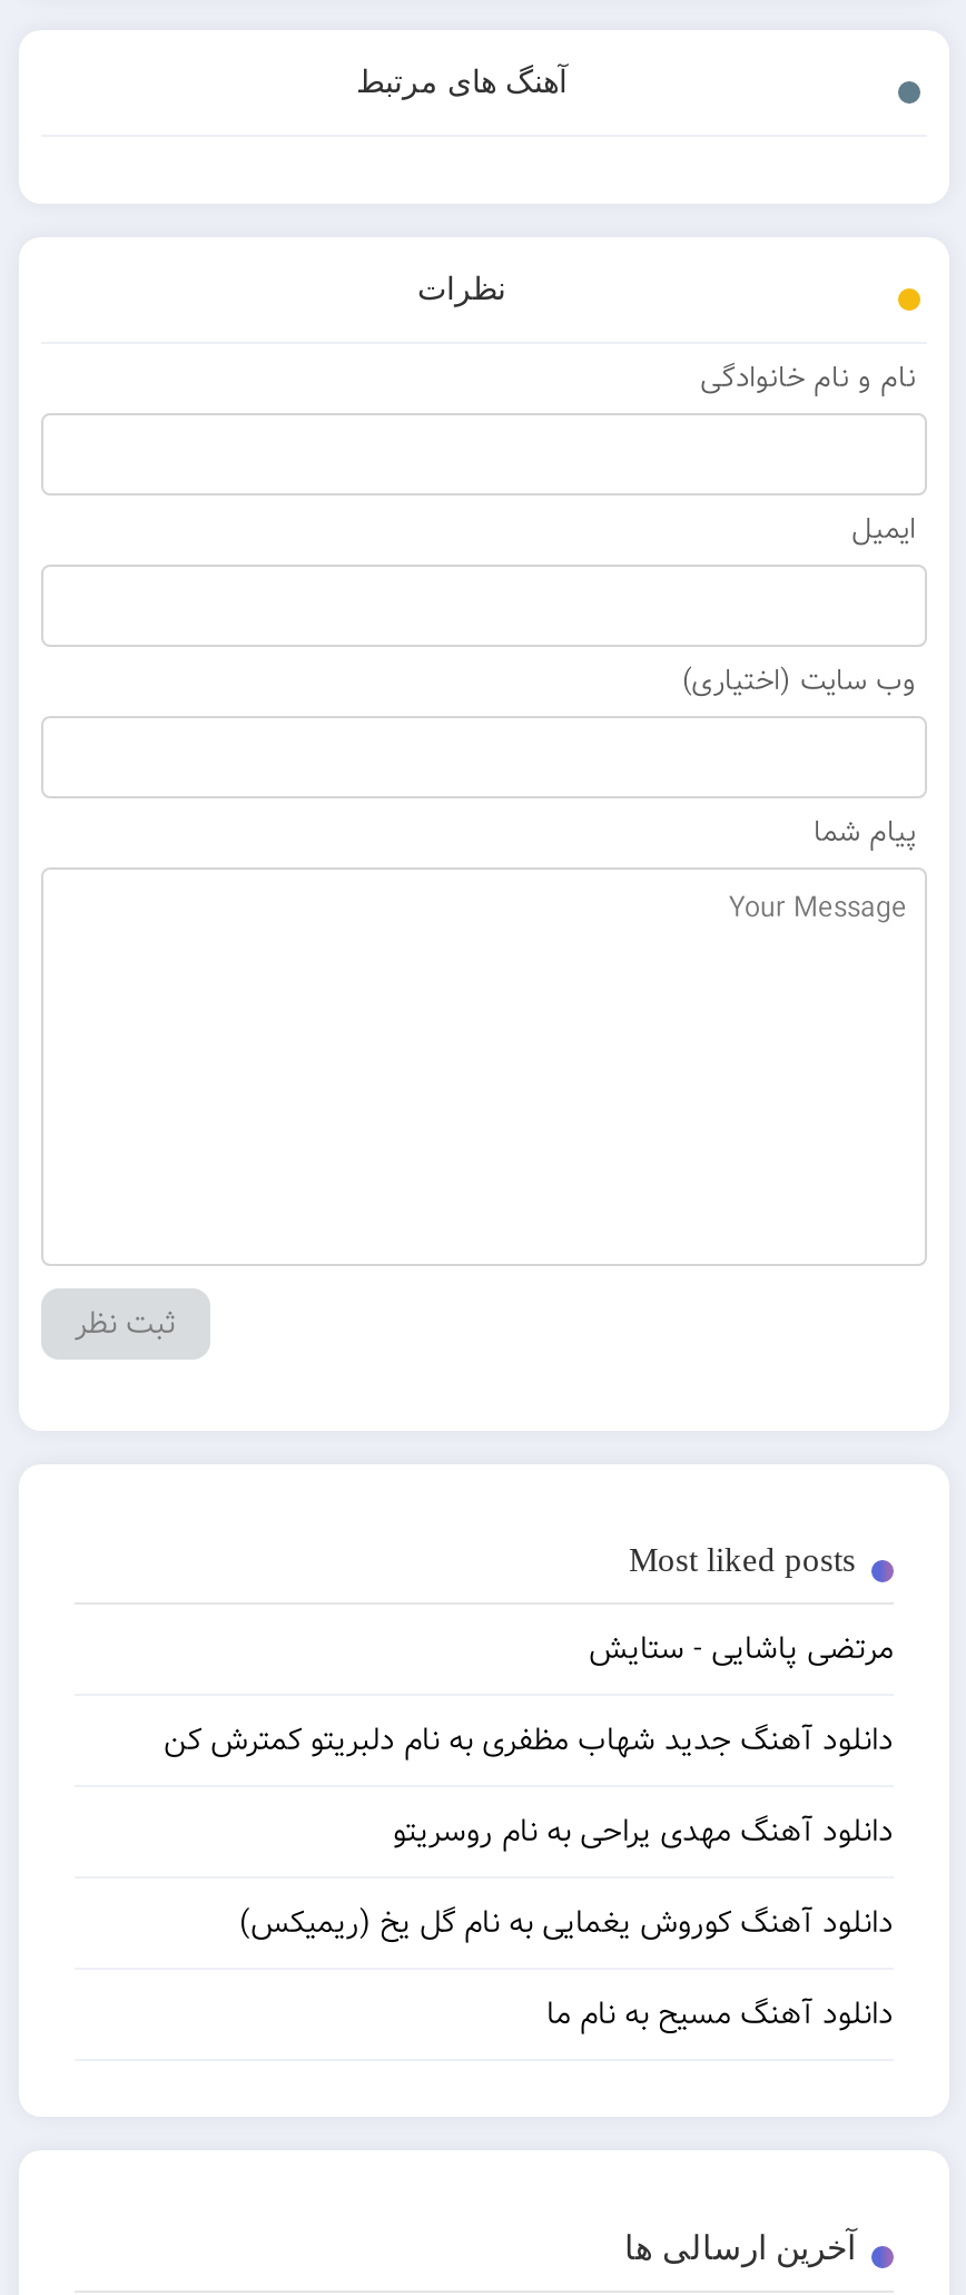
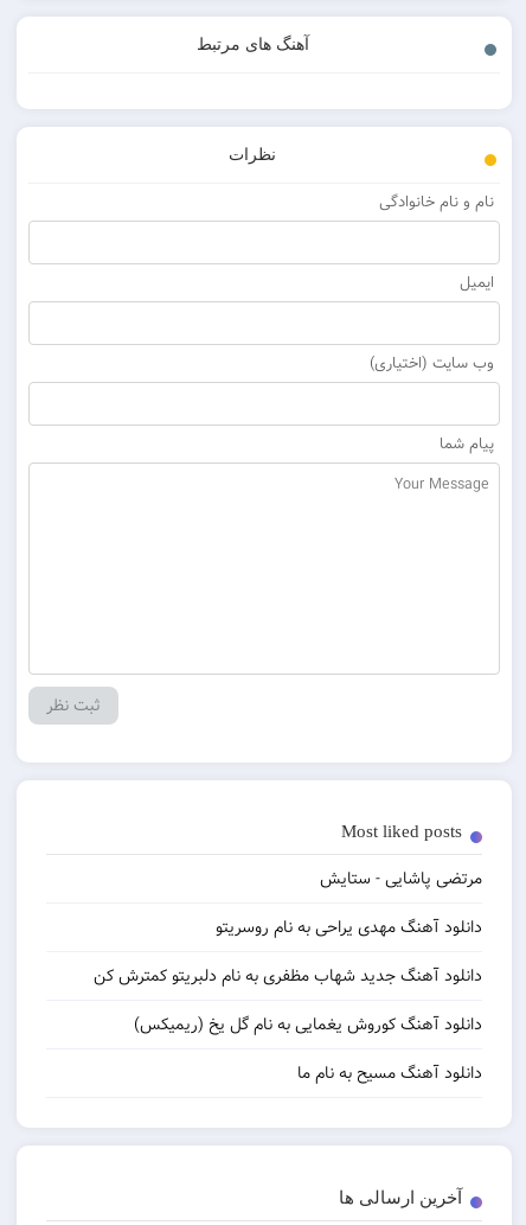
moved [164,1716,894,1765] -> [94,963,482,989]: دانلود آهنگ جدید شهاب مظفری به نام دلبریتو کمترش کن
moved [393,1807,894,1856] -> [216,914,482,940]: دانلود آهنگ مهدی یراحی به نام روسریتو

